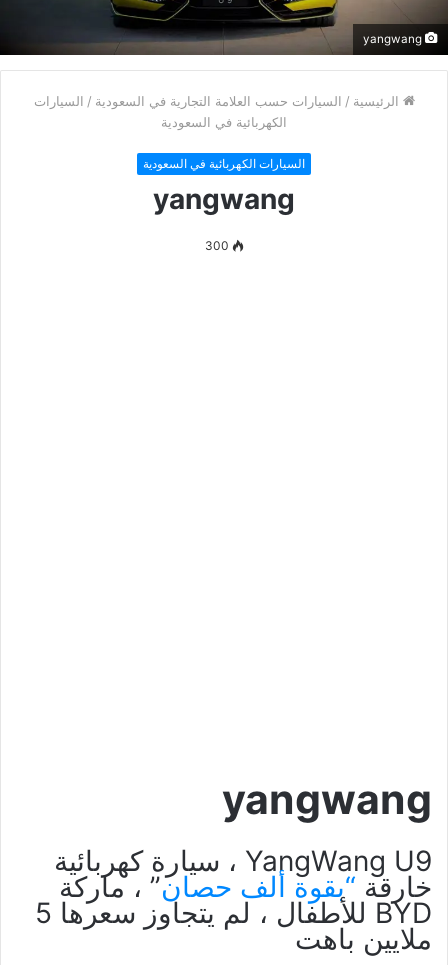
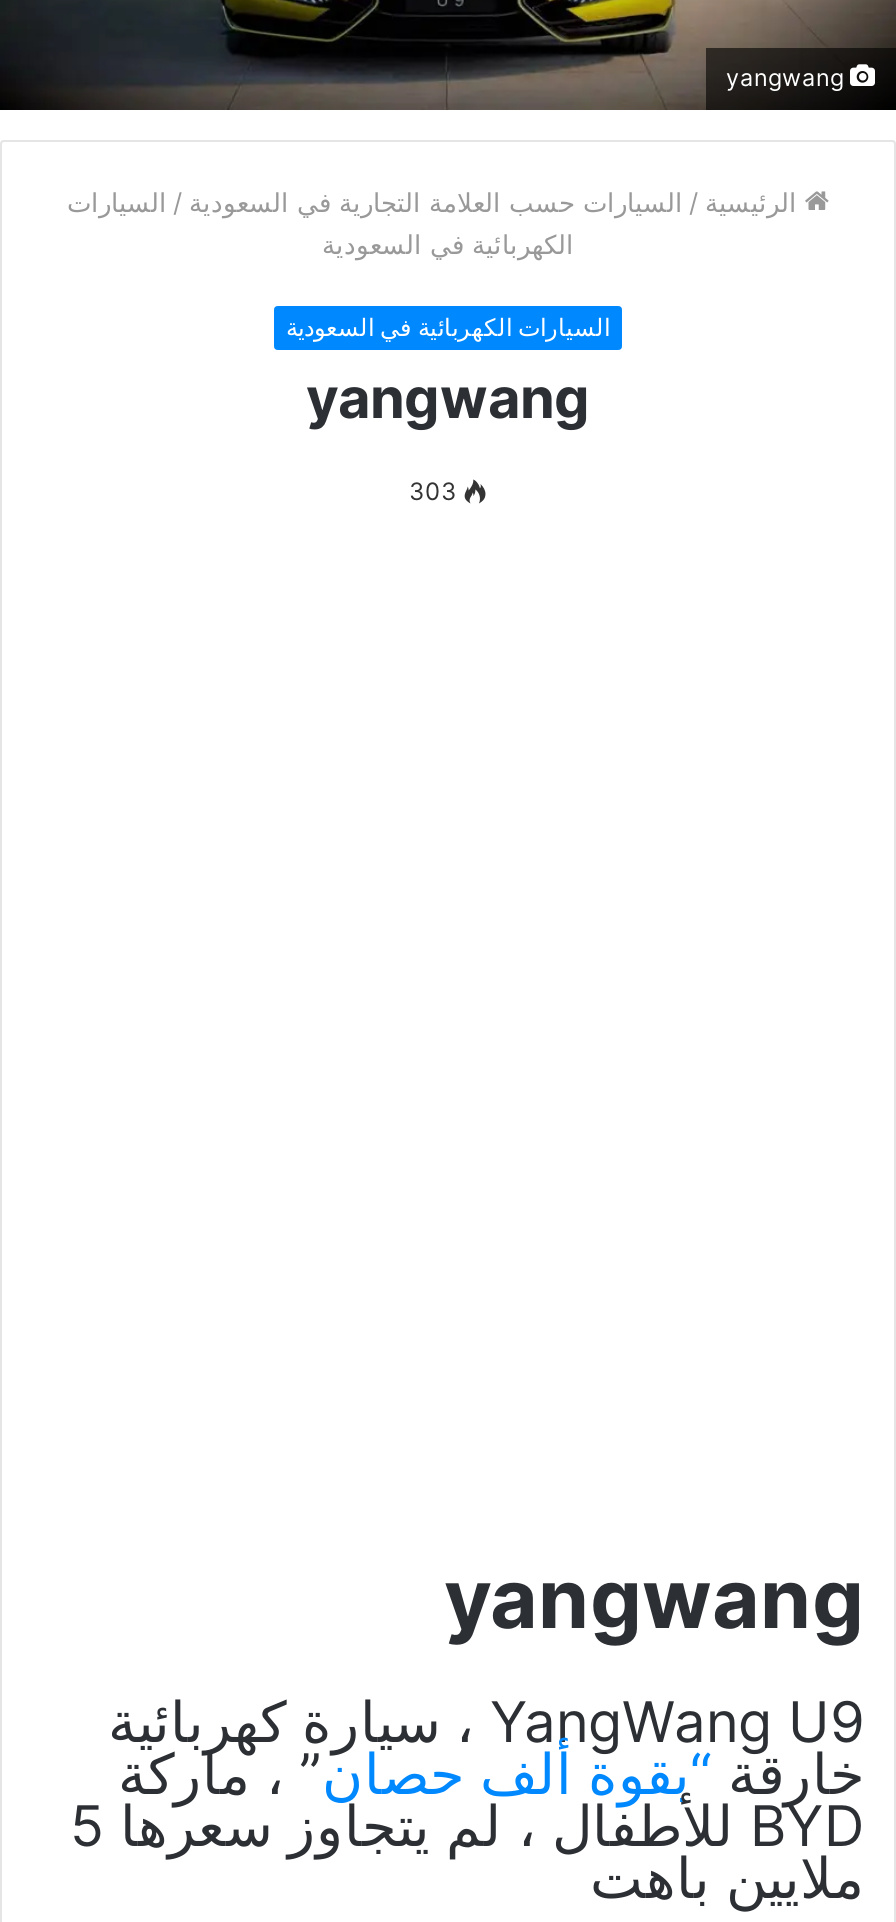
[204,238,228,253] 300 -> [409,476,457,506] 303

